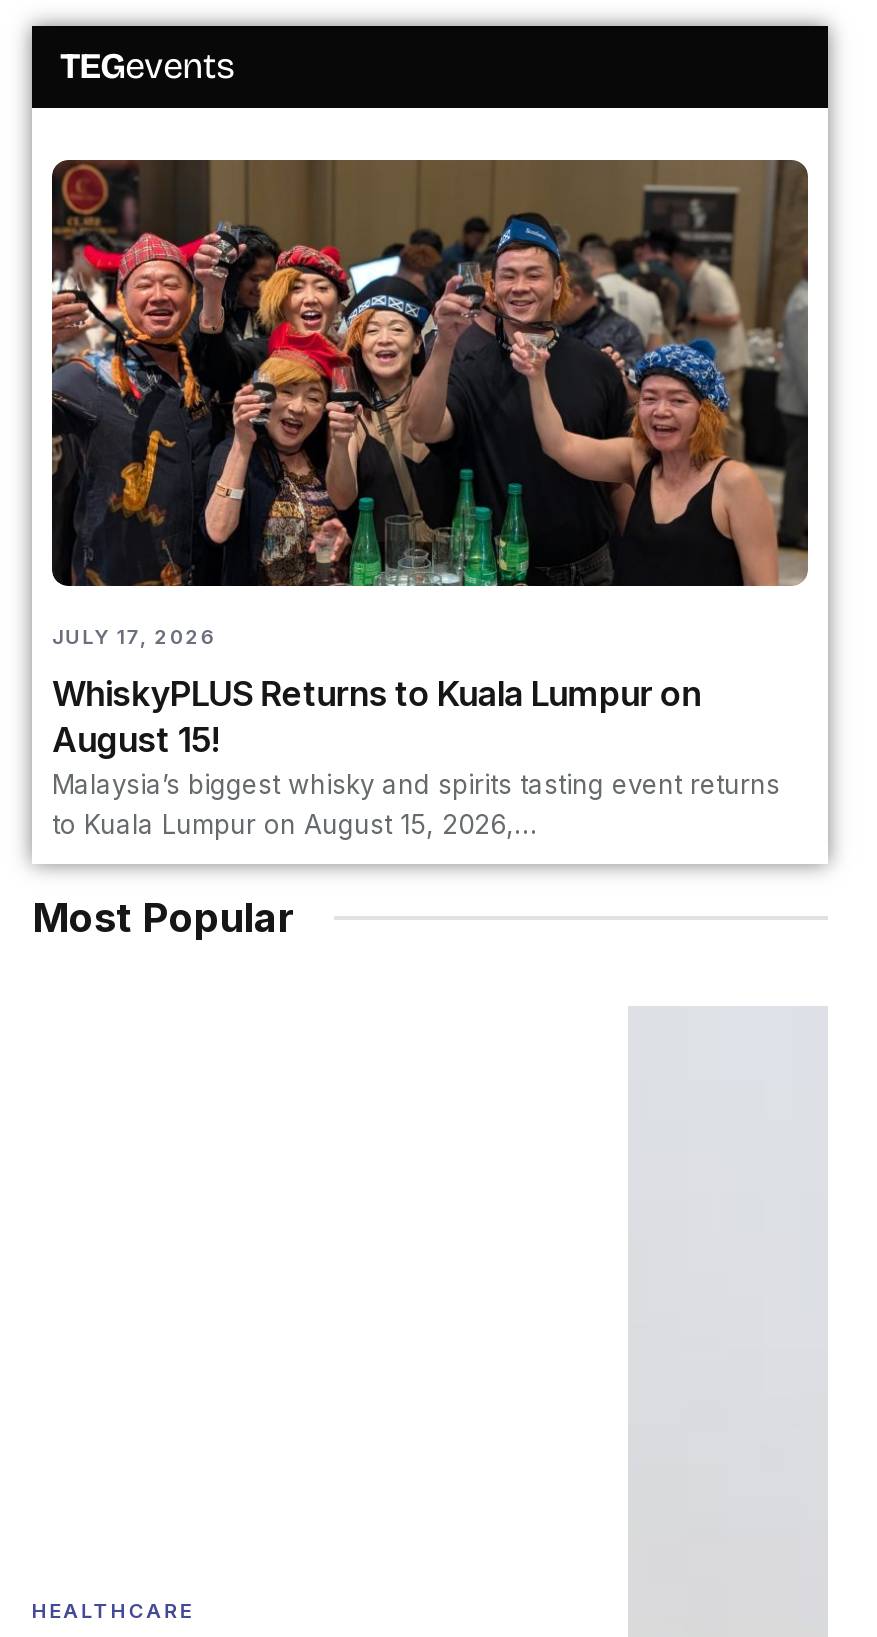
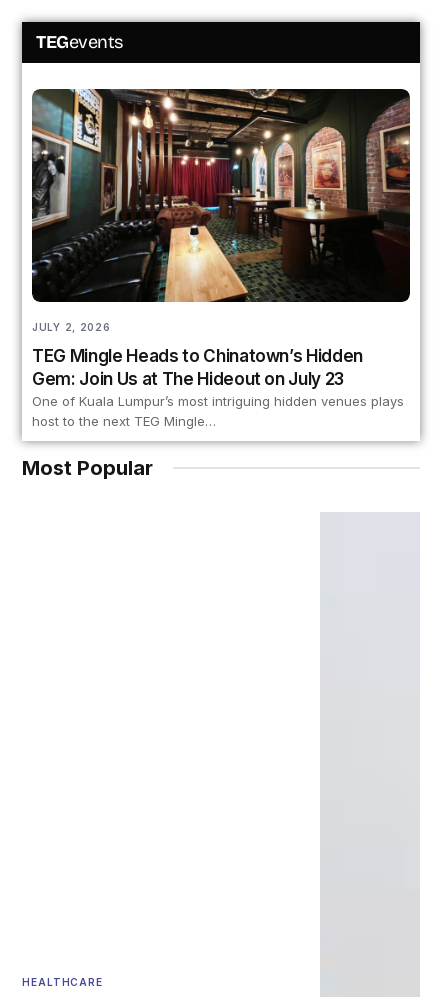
[50,158,810,648] [image] | JULY 17, 2026 -> [31,88,411,333] [image] | JULY 2, 2026
[52,674,780,840] WhiskyPLUS Returns to Kuala Lumpur on | August 15! | Malaysia’s biggest whisky and spirits tasting event returns | to Kuala Lumpur on August 15, 2026,… -> [32,346,404,429] TEG Mingle Heads to Chinatown’s Hidden | Gem: Join Us at The Hideout on July 23 | One of Kuala Lumpur’s most intriguing hidden venues plays | host to the next TEG Mingle…

